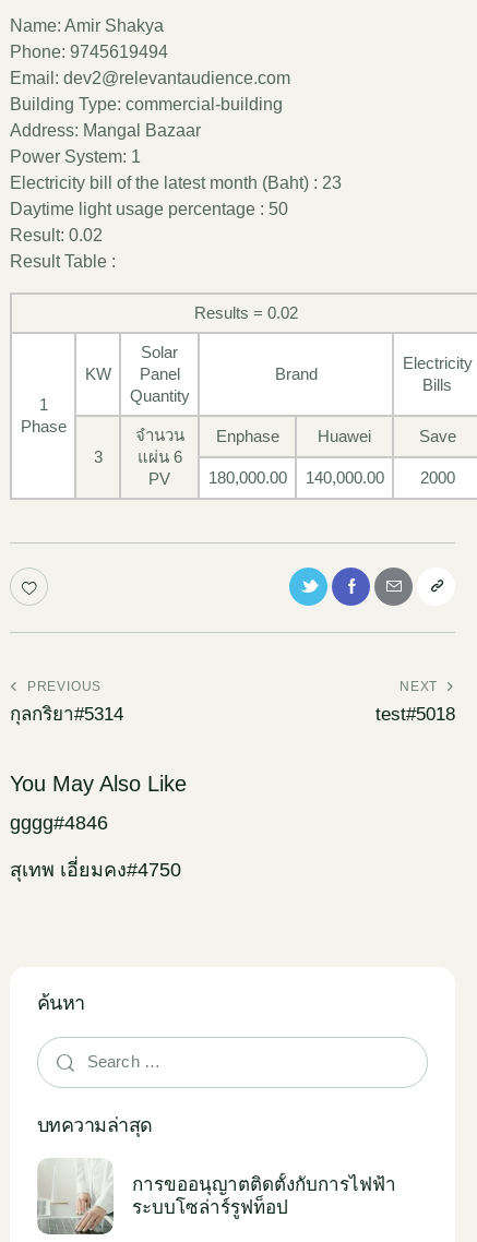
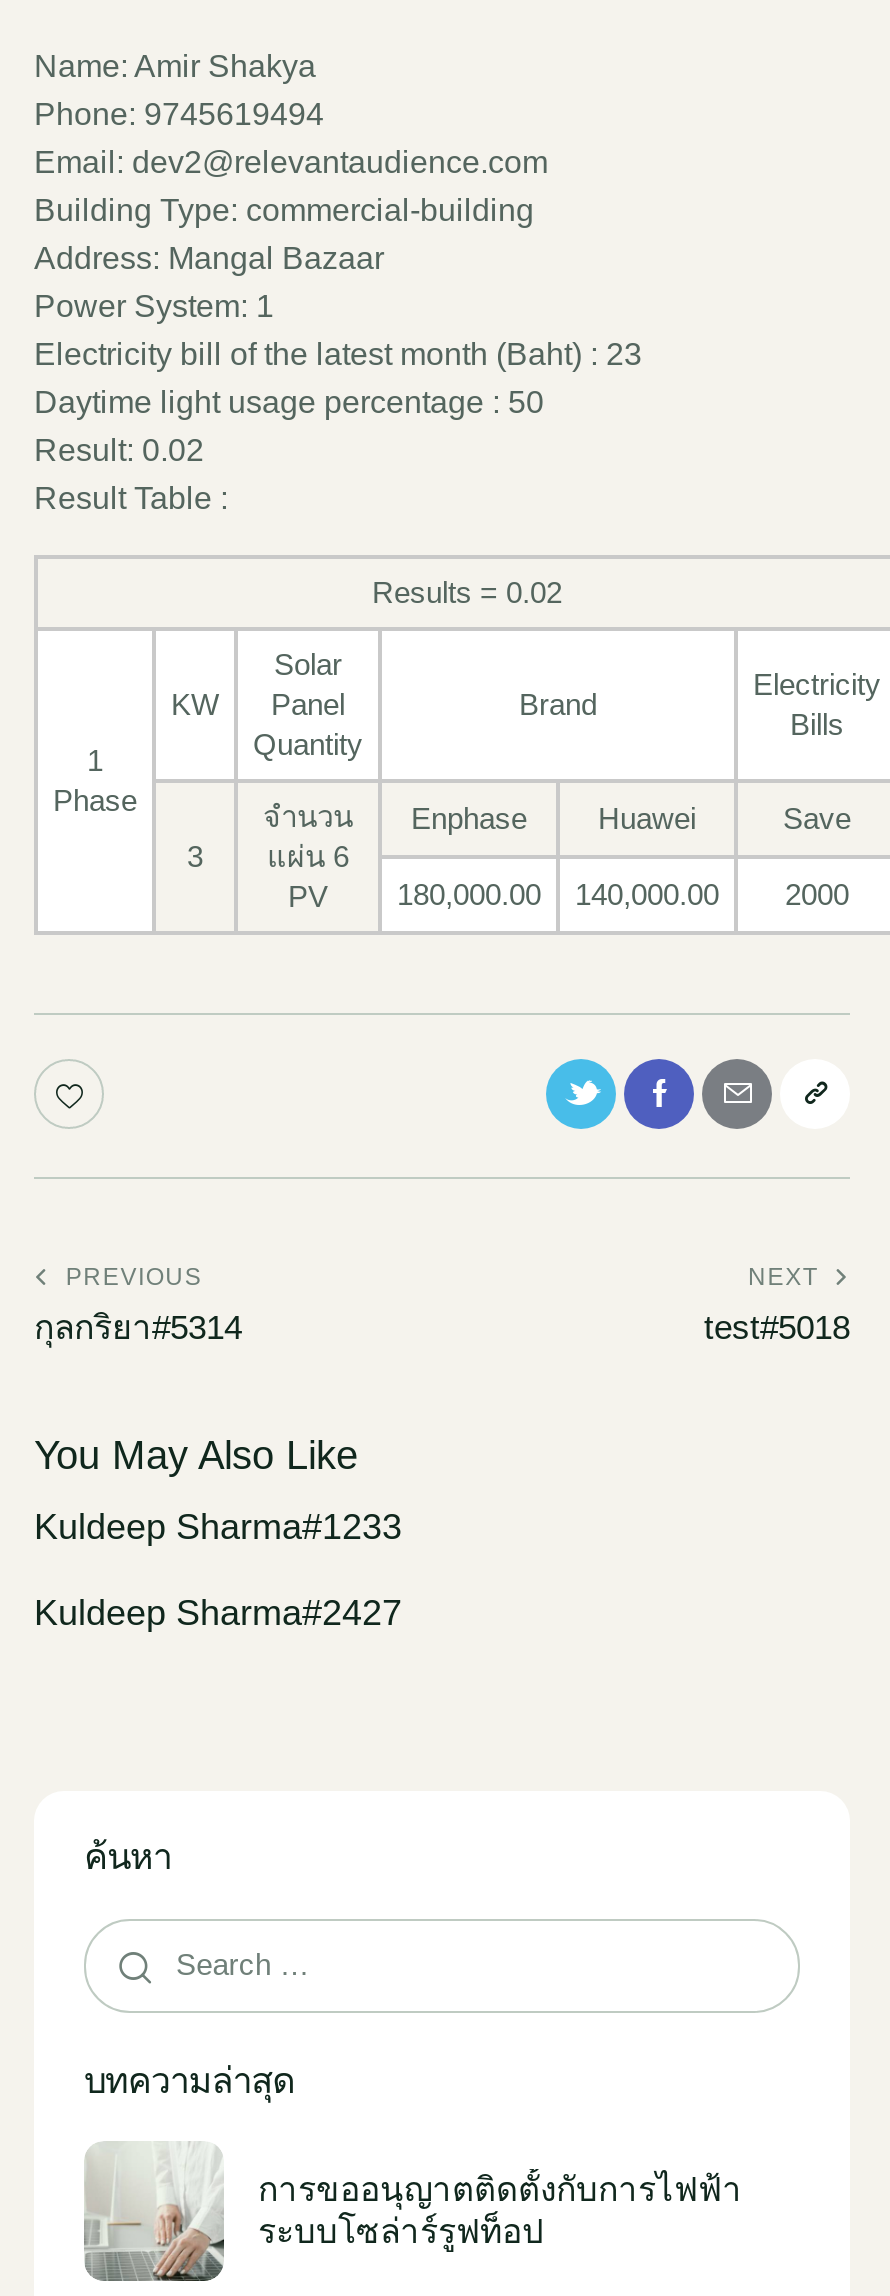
[10,812,108,834] gggg#4846 -> [34,1507,402,1547] Kuldeep Sharma#1233
[10,859,181,881] สุเทพ เอี่ยมคง#4750 -> [34,1593,402,1633] Kuldeep Sharma#2427

